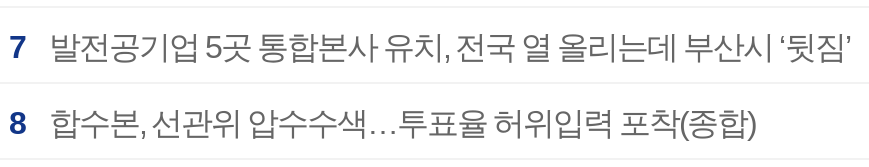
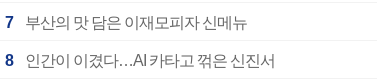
[49,30,851,64] 발전공기업 5곳 통합본사 유치, 전국 열 올리는데 부산시 ‘뒷짐’ -> [25,14,247,31] 부산의 맛 담은 이재모피자 신메뉴
[49,106,755,140] 합수본, 선관위 압수수색…투표율 허위입력 포착(종합) -> [25,52,275,69] 인간이 이겼다…AI 카타고 꺾은 신진서

